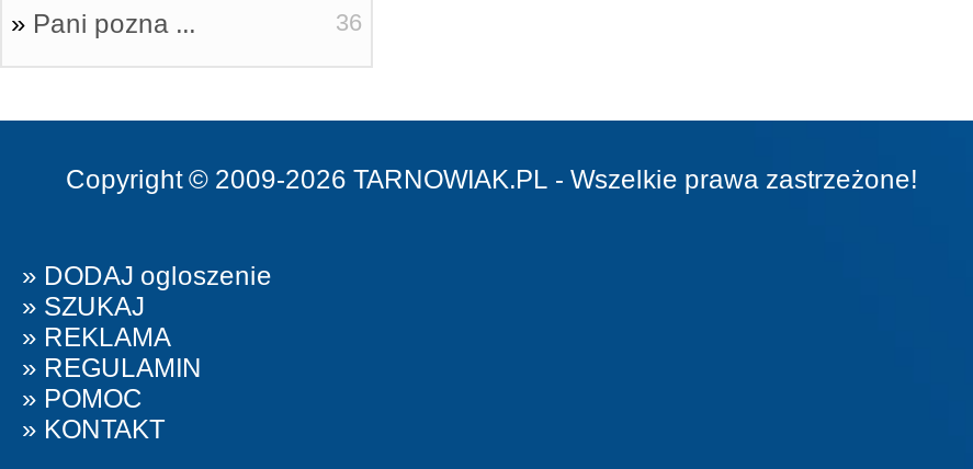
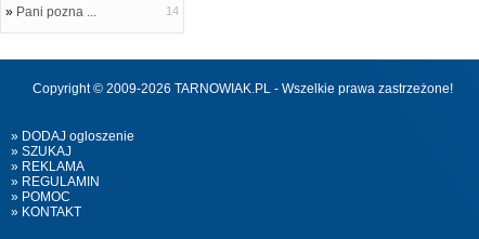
[336,9,362,35] 36 -> [166,4,179,17] 14

